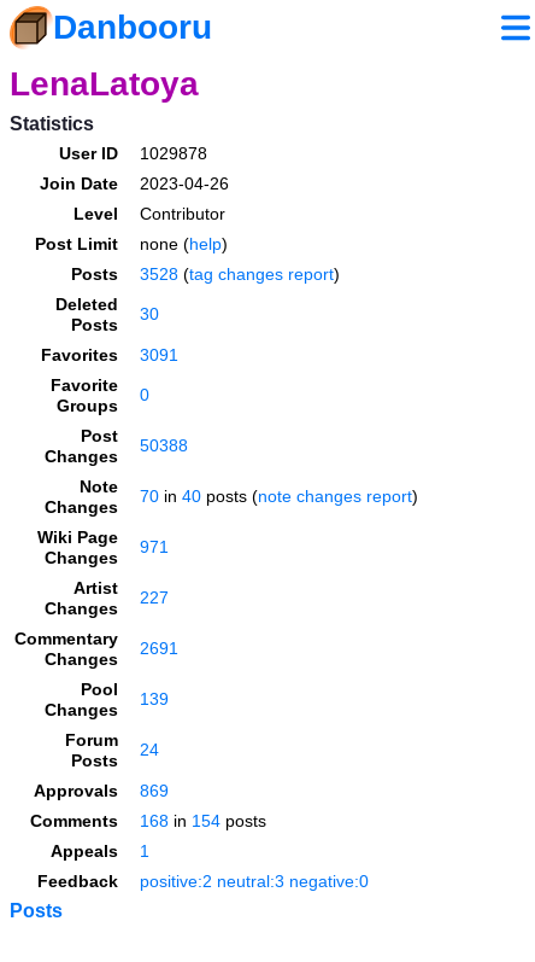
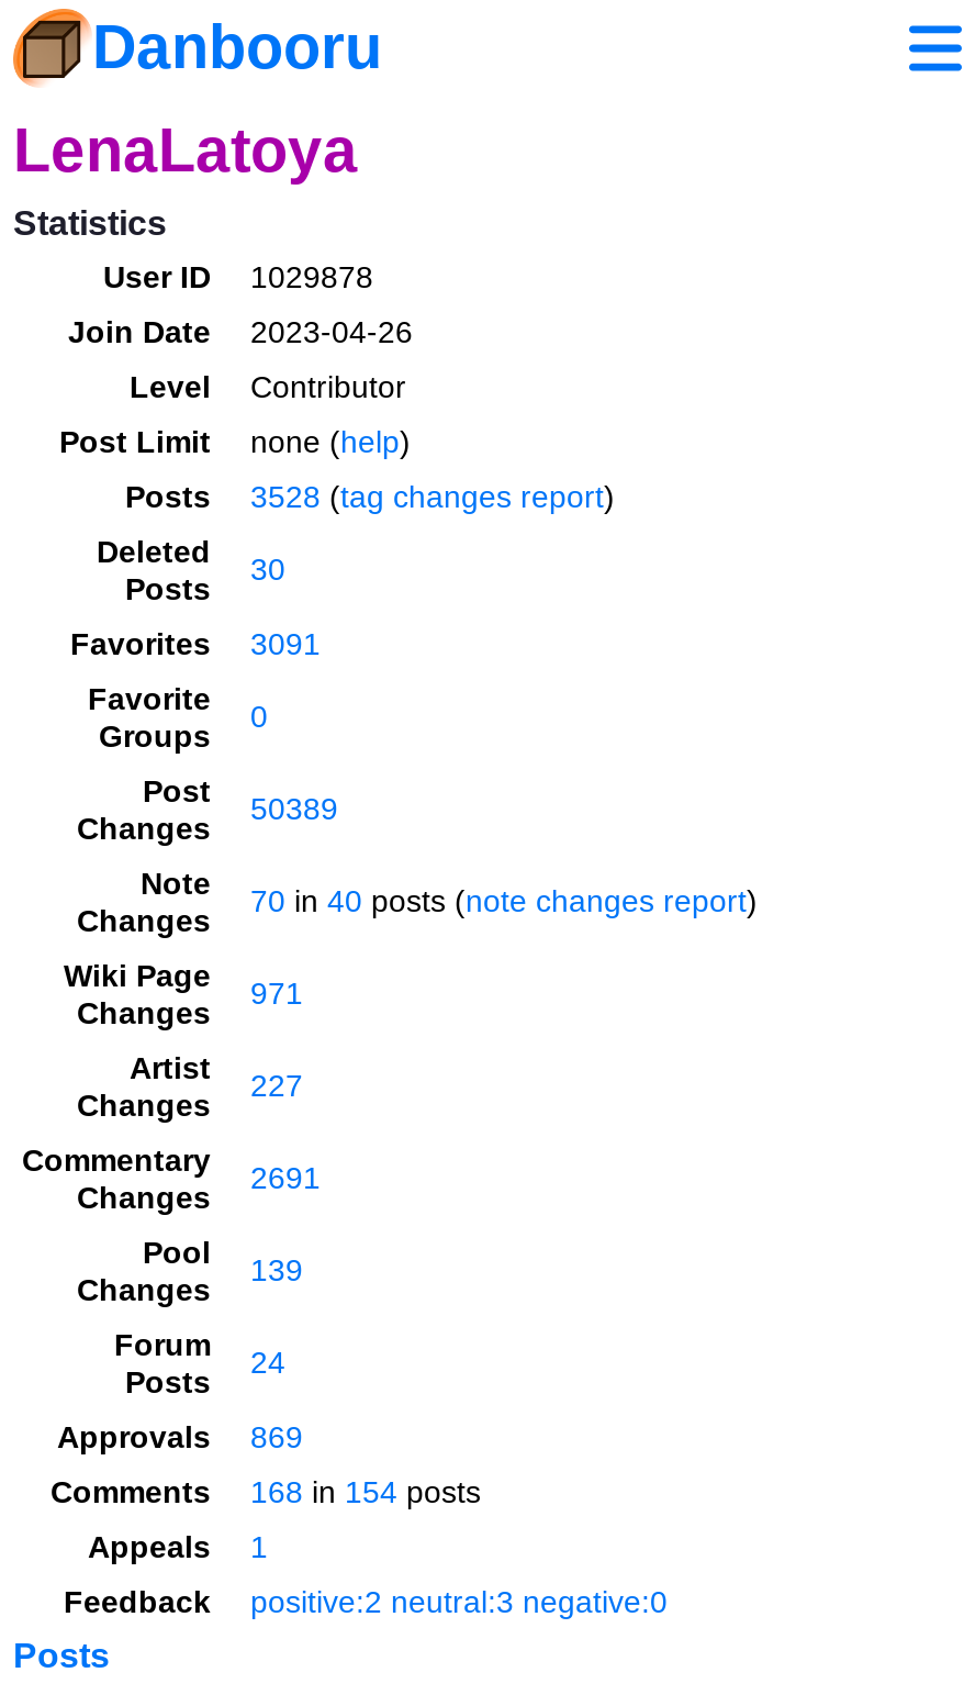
[81,426,188,455] Post 50388 -> [143,773,338,826] Post 50389

